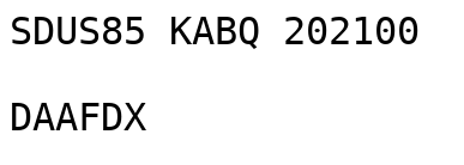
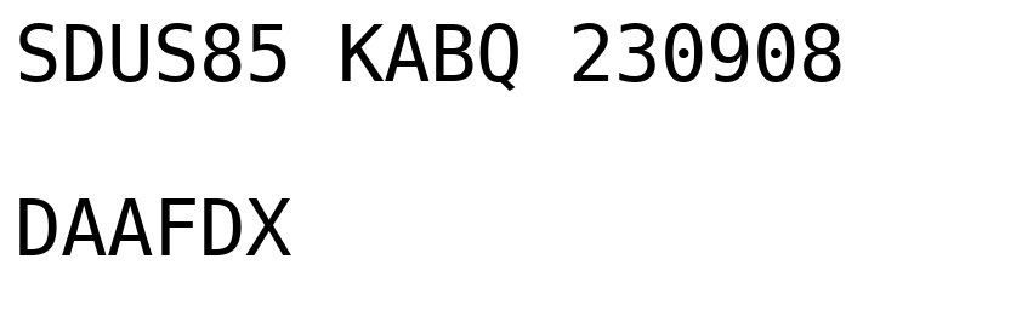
[10,10,420,53] SDUS85 KABQ 202100 -> [15,11,845,98] SDUS85 KABQ 230908

